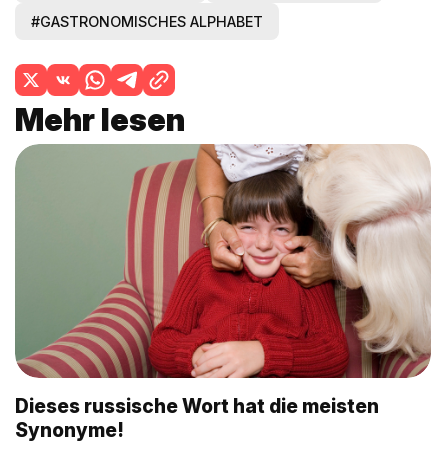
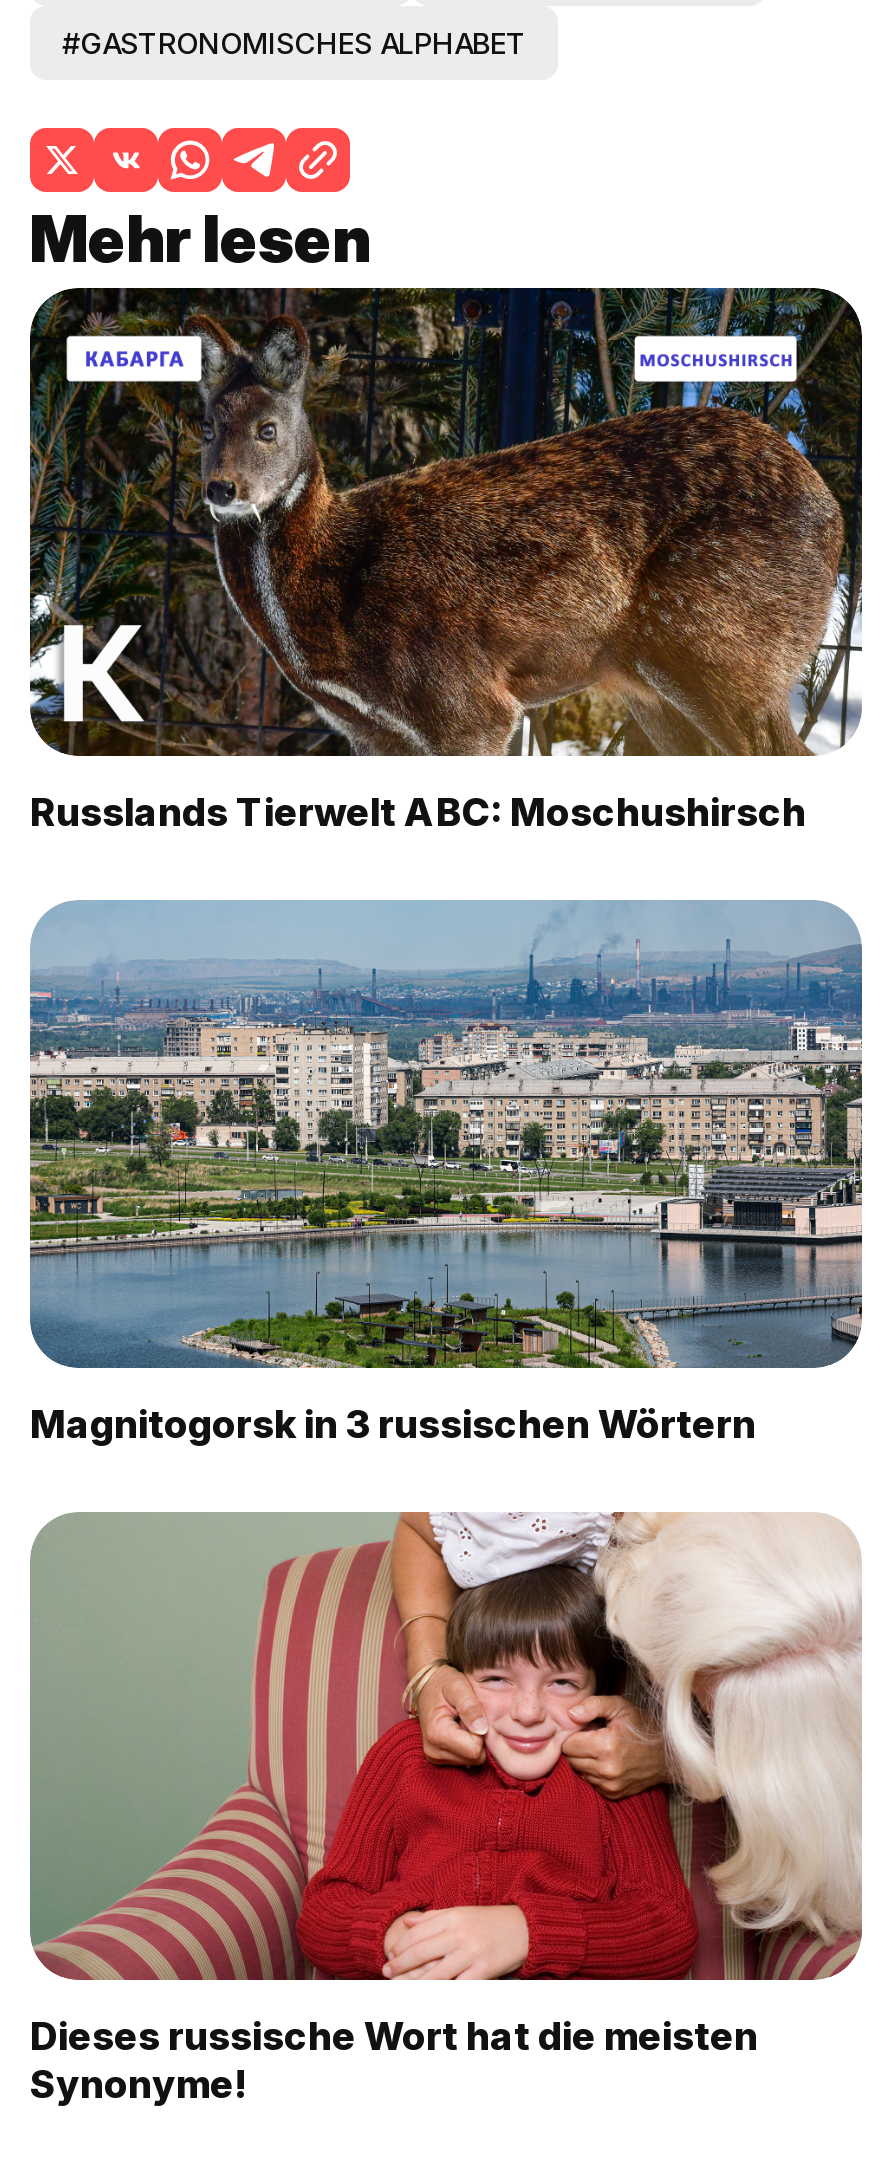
none -> [28,286,864,836] [image] | Russlands Tierwelt ABC: Moschushirsch
none -> [28,898,864,1448] [image] | Magnitogorsk in 3 russischen Wörtern

